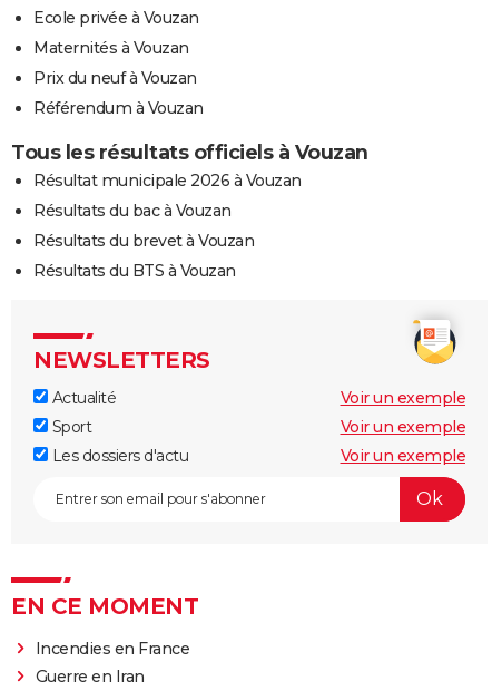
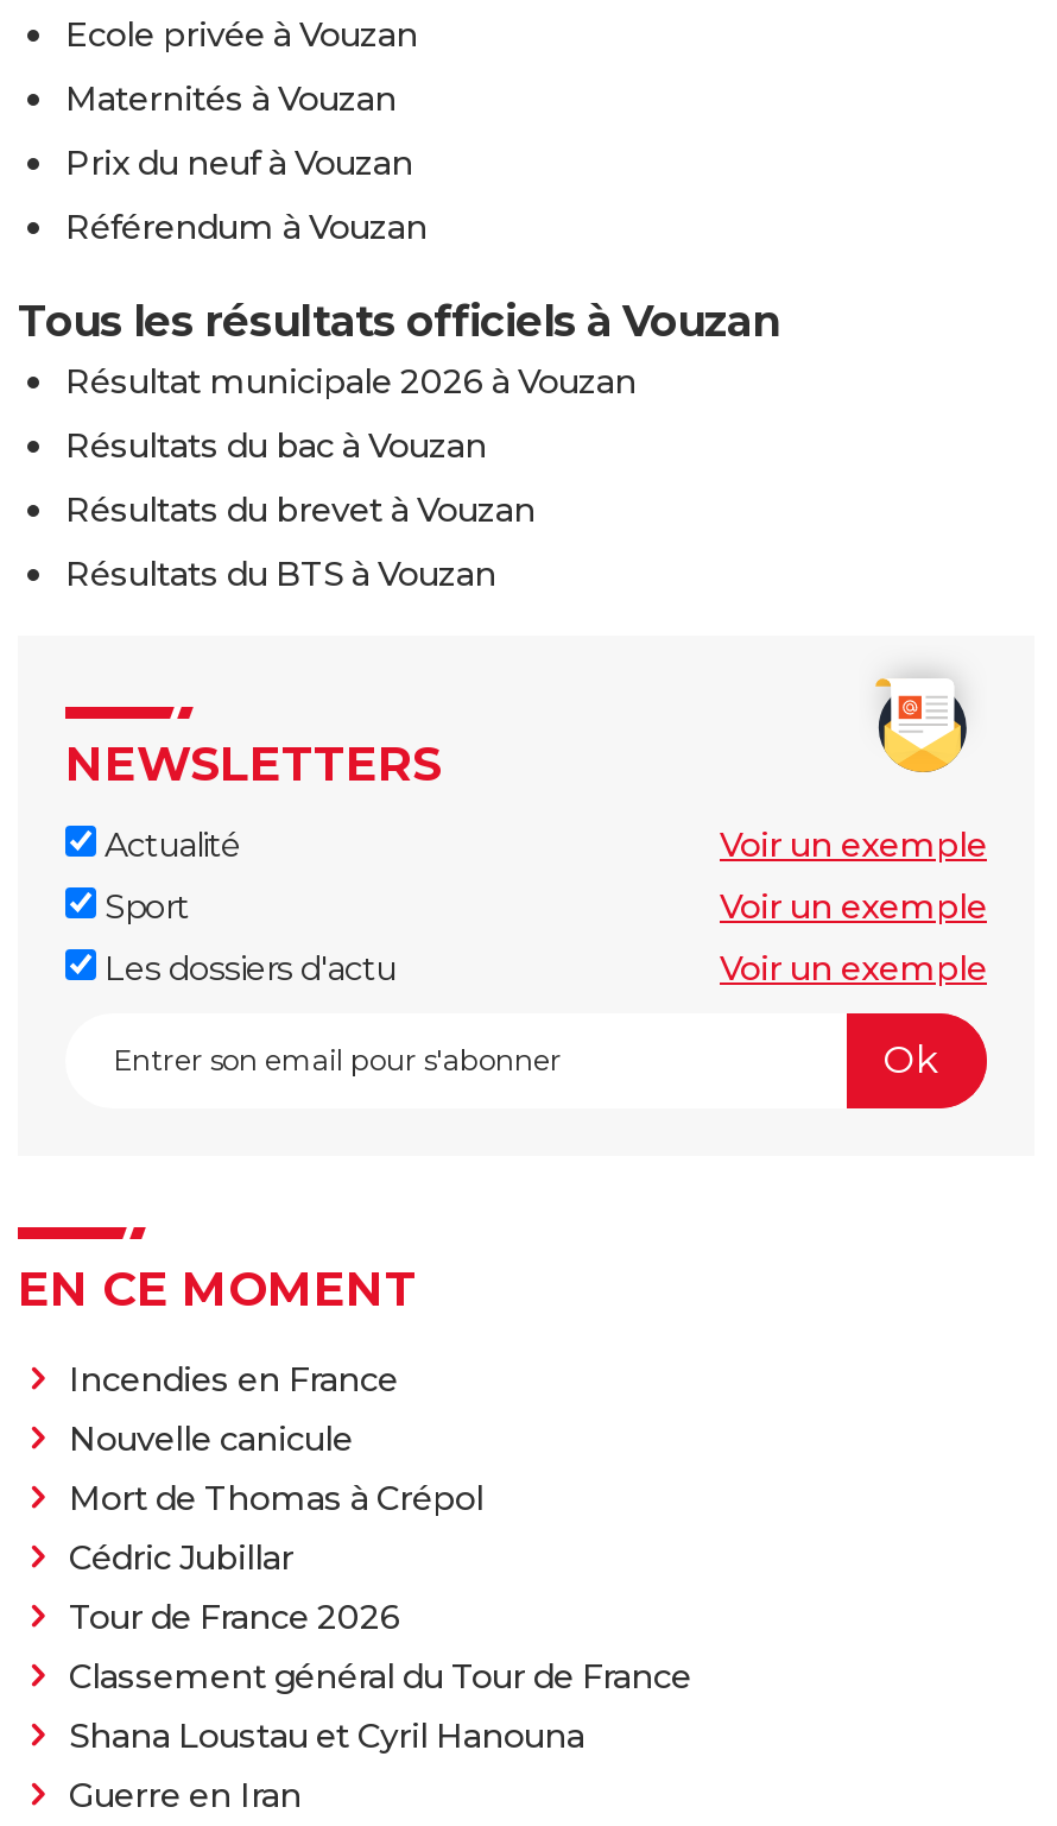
none -> [69,1416,691,1756] Nouvelle canicule | Mort de Thomas à Crépol | Cédric Jubillar | Tour de France 2026 | Classement général du Tour de France | Shana Loustau et Cyril Hanouna

